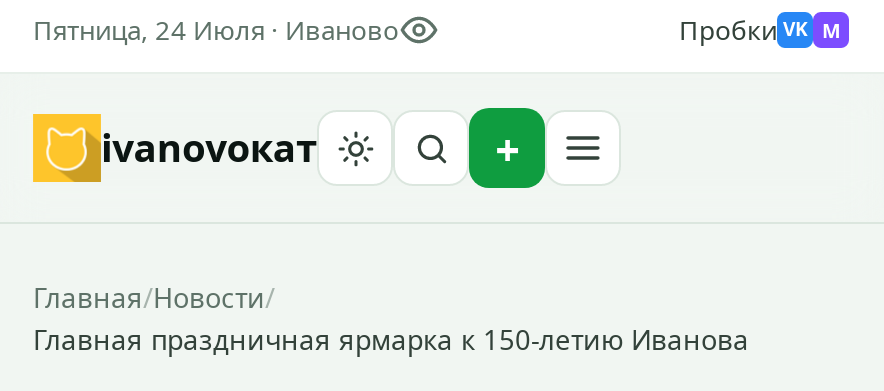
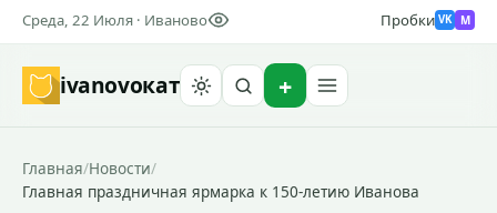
[33,12,399,48] Пятница, 24 Июля · Иваново -> [22,10,207,30] Среда, 22 Июля · Иваново

